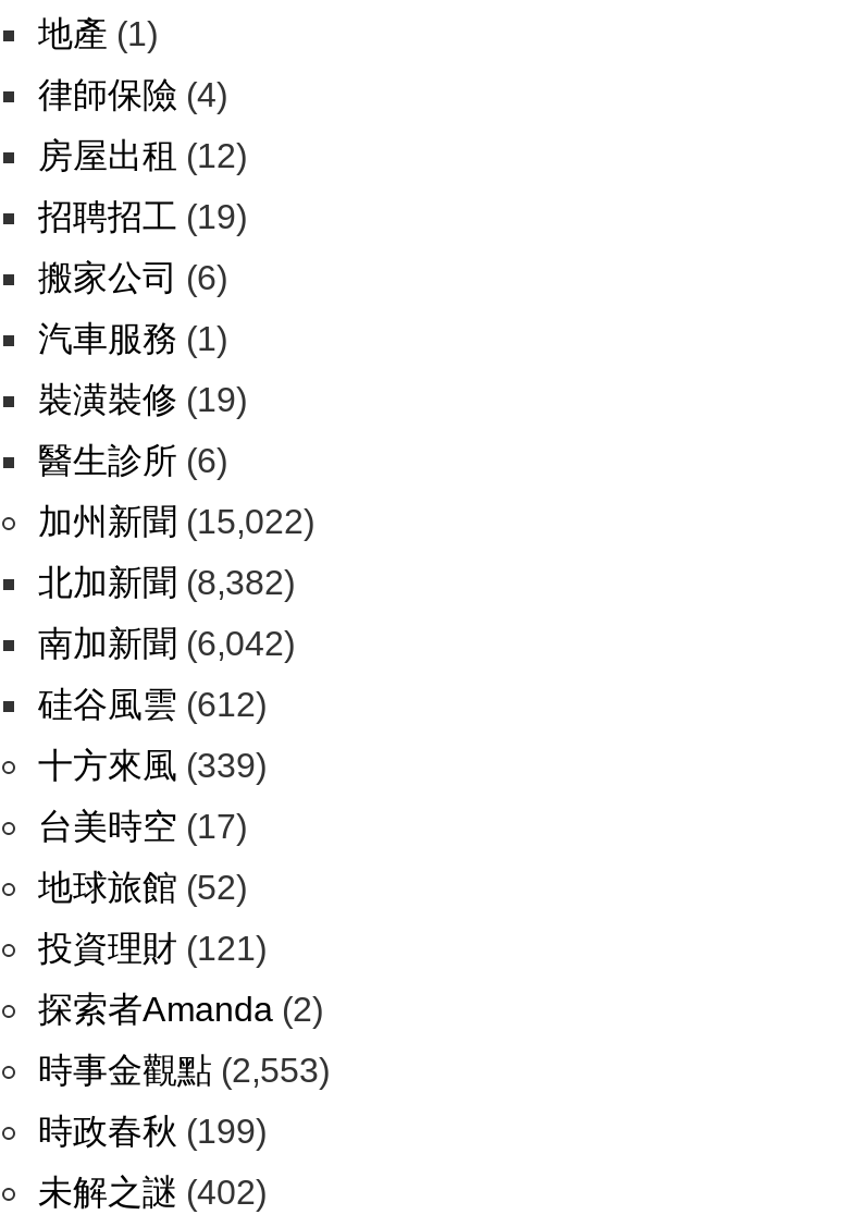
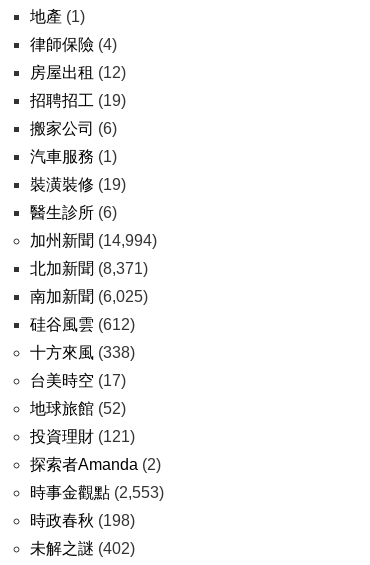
[38,503,314,540] 加州新聞(15,022) -> [30,232,157,249] 加州新聞(14,994)
[38,564,295,601] 北加新聞(8,382) -> [30,260,148,277] 北加新聞(8,371)
[38,625,295,662] 南加新聞(6,042) -> [30,288,148,305] 南加新聞(6,025)
[38,747,267,784] 十方來風(339) -> [30,344,135,361] 十方來風(338)
[38,1113,267,1150] 時政春秋(199) -> [30,512,135,529] 時政春秋(198)

